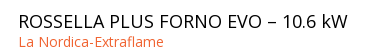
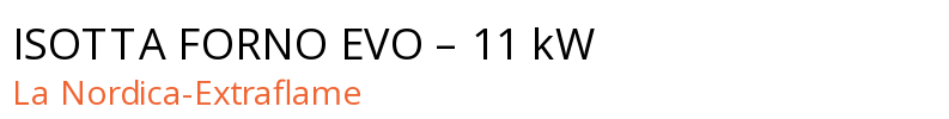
[18,9,348,33] ROSSELLA PLUS FORNO EVO – 10.6 kW -> [12,14,596,71] ISOTTA FORNO EVO – 11 kW

